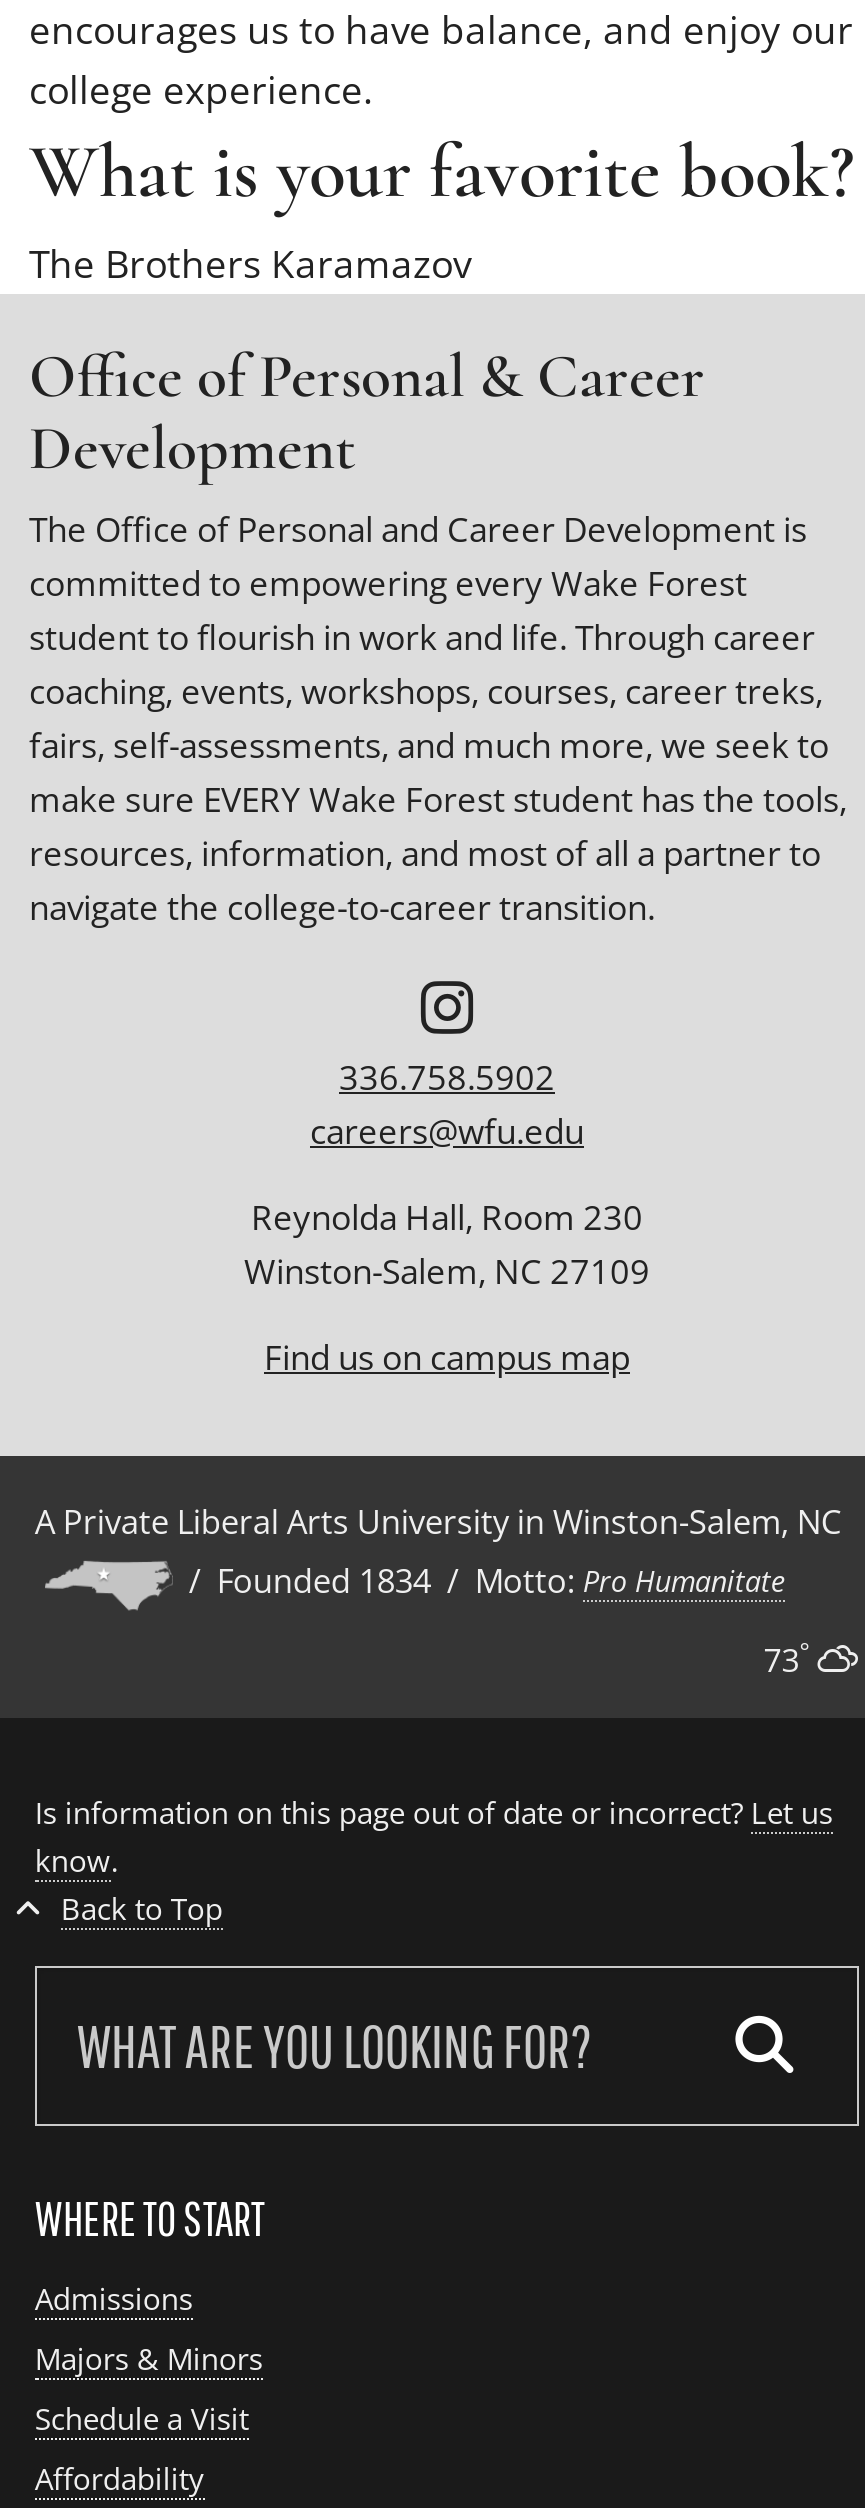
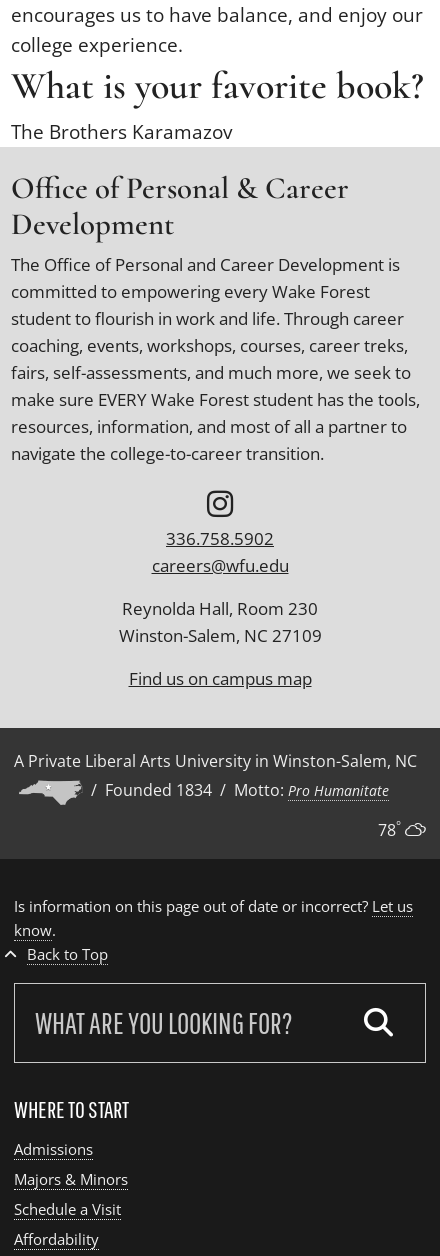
[763,1633,809,1681] 73° -> [378,817,401,841] 78°

